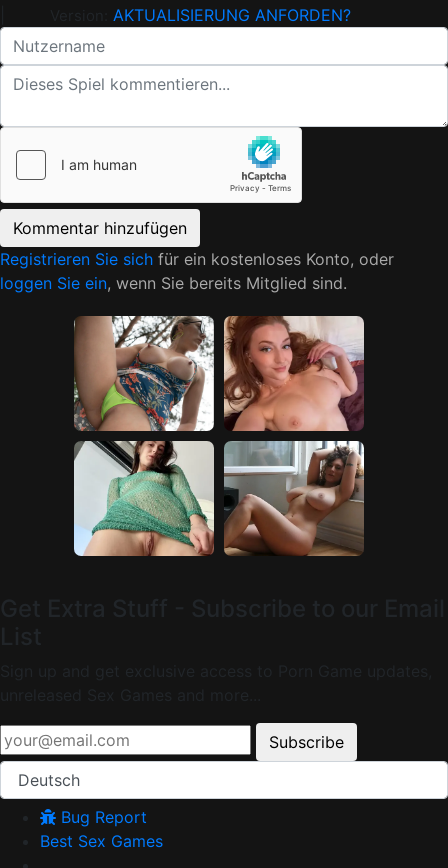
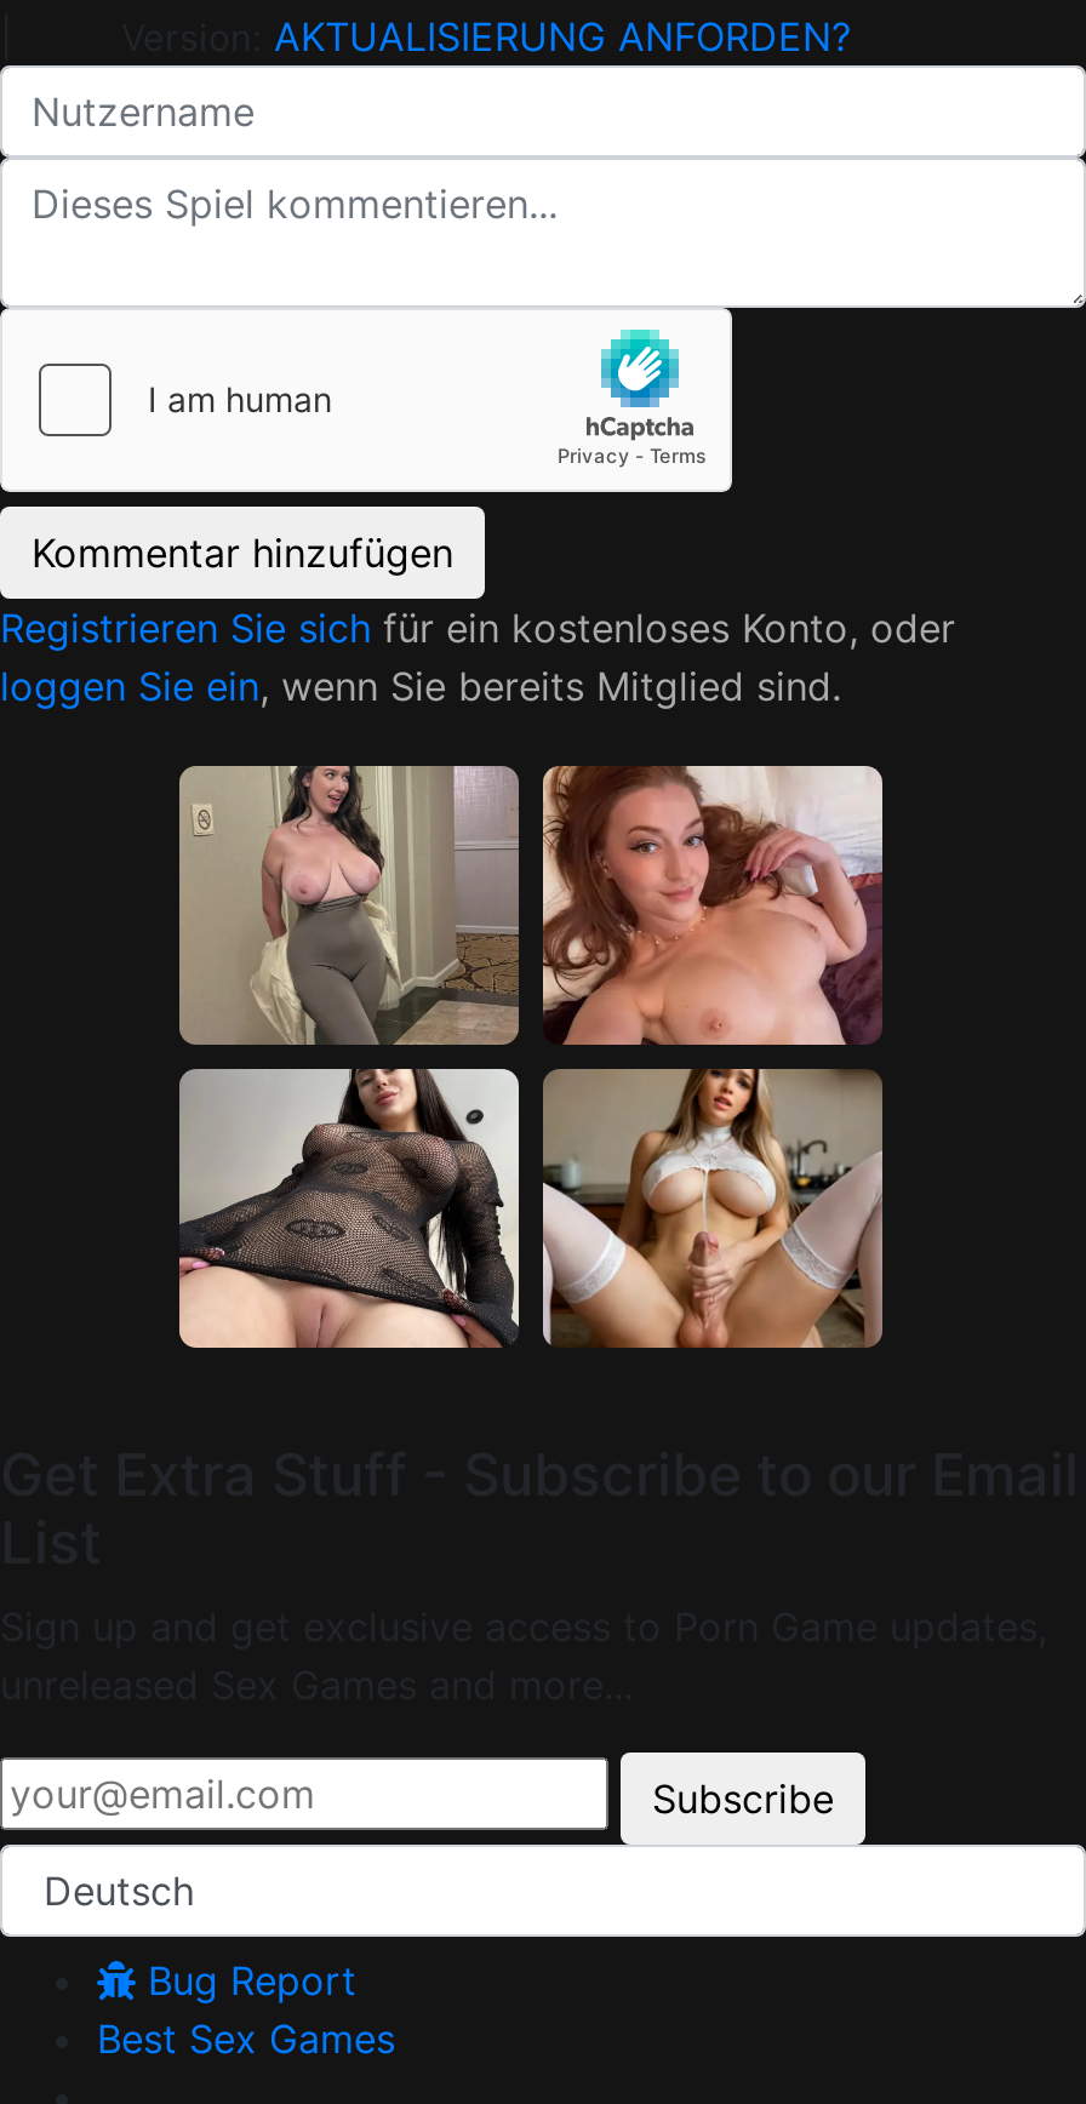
[74,315,215,432] [image] -> [179,764,519,1047] [image]
[73,441,215,556] [image] -> [177,1067,521,1350] [image]
[223,440,364,556] [image] -> [541,1069,882,1350] [image]

